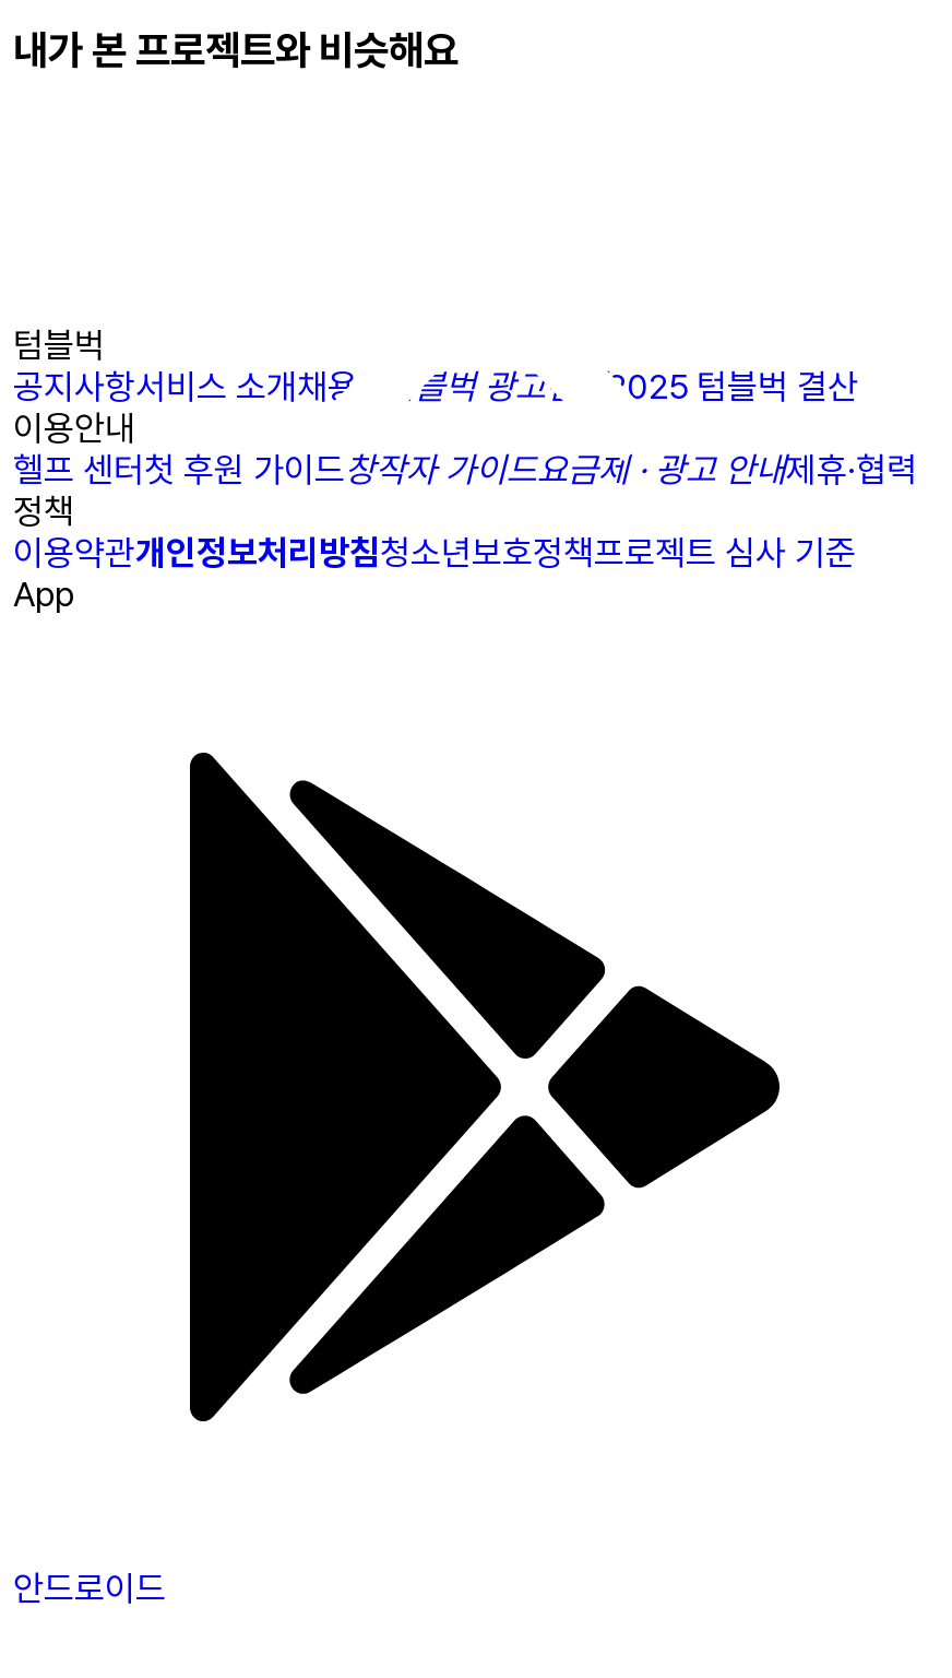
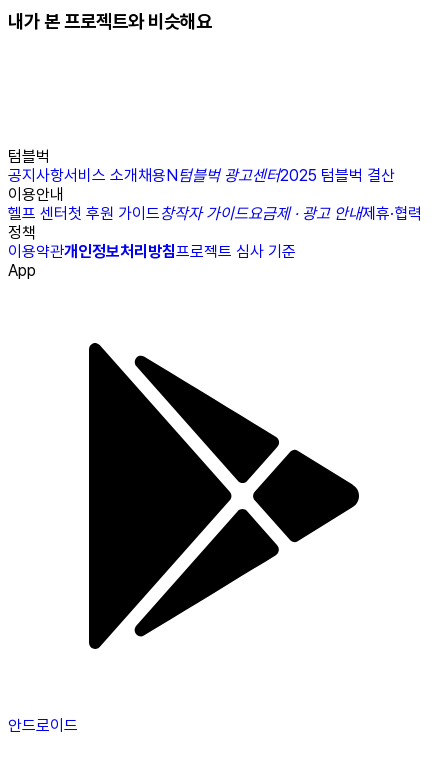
[13,533,856,574] 이용약관개인정보처리방침청소년보호정책프로젝트 심사 기준 -> [8,242,296,261] 이용약관개인정보처리방침프로젝트 심사 기준

